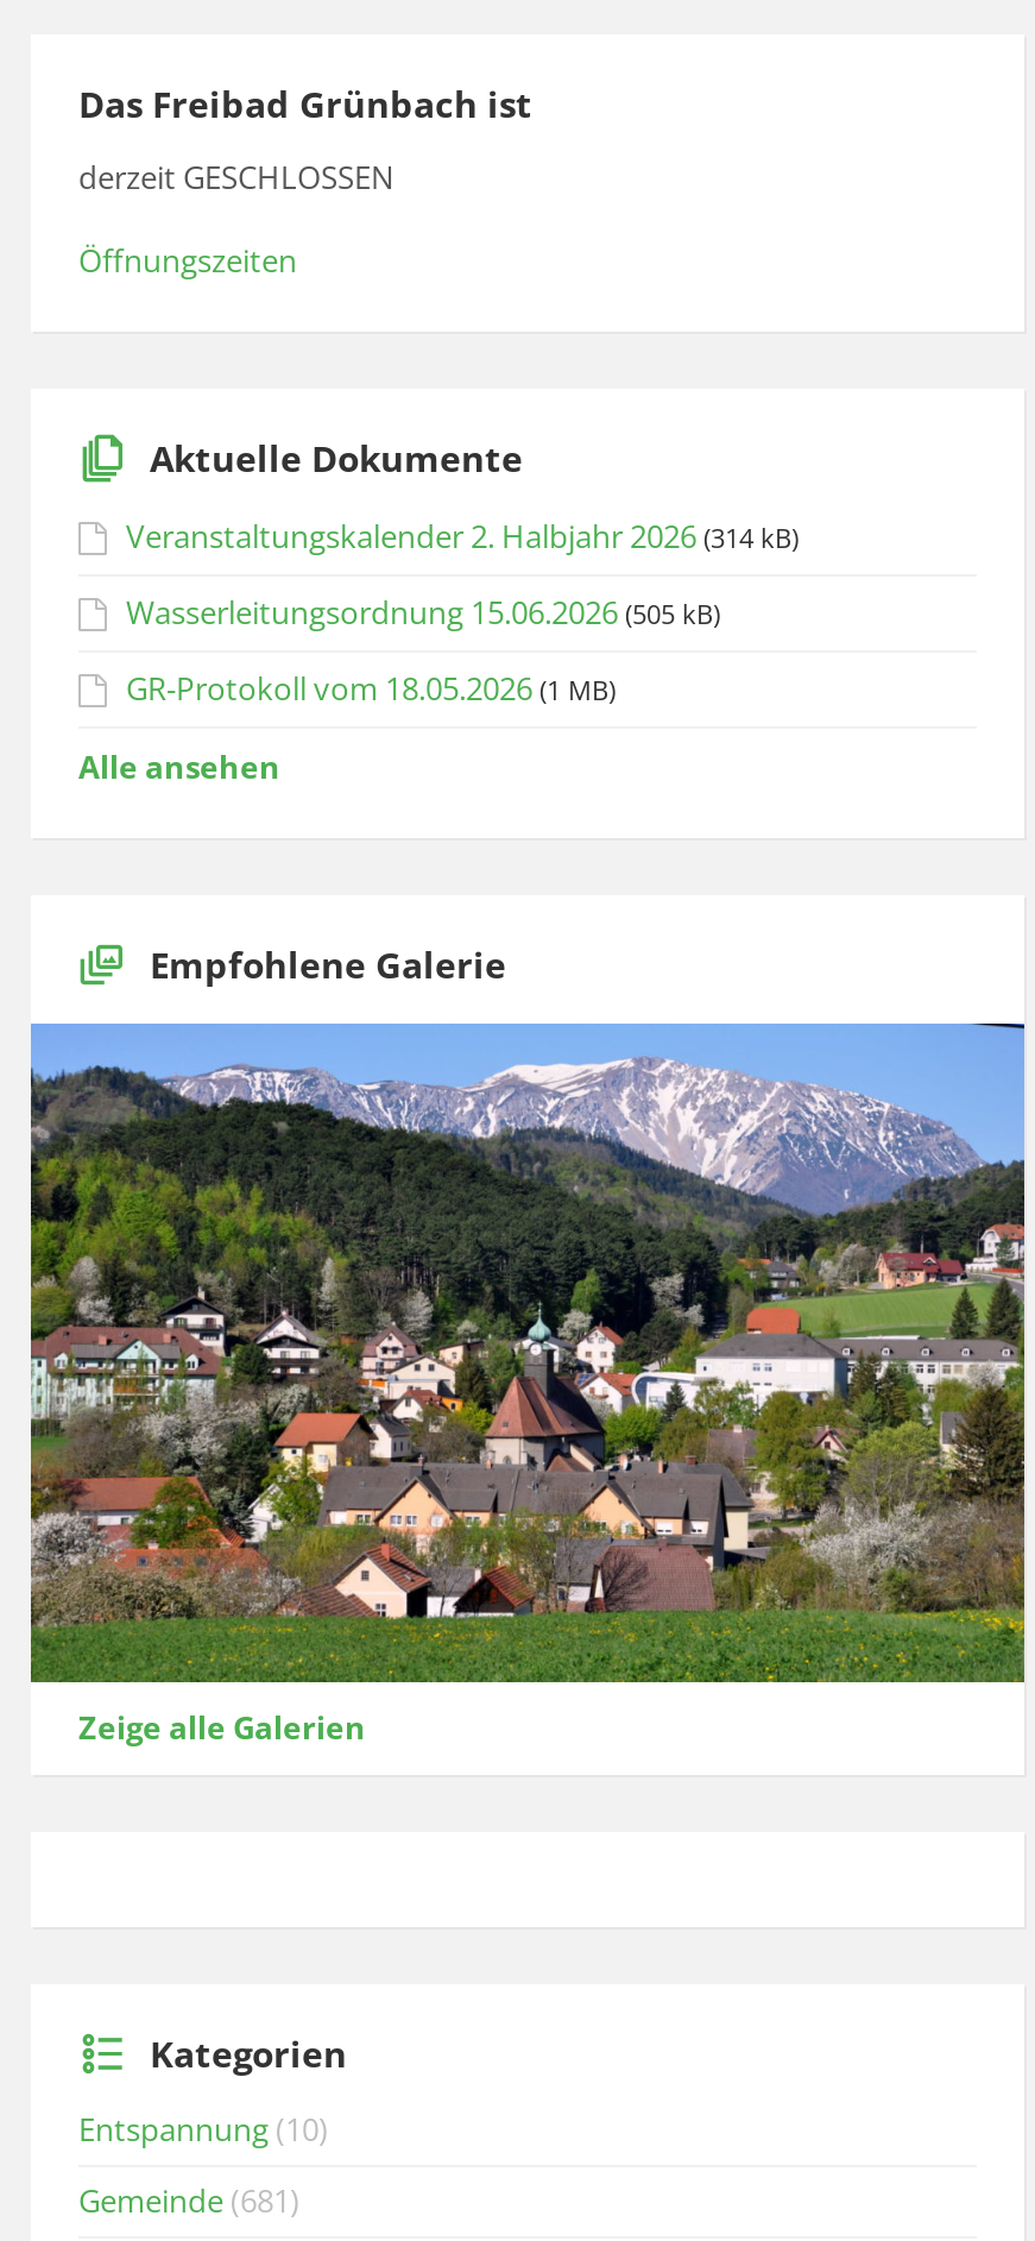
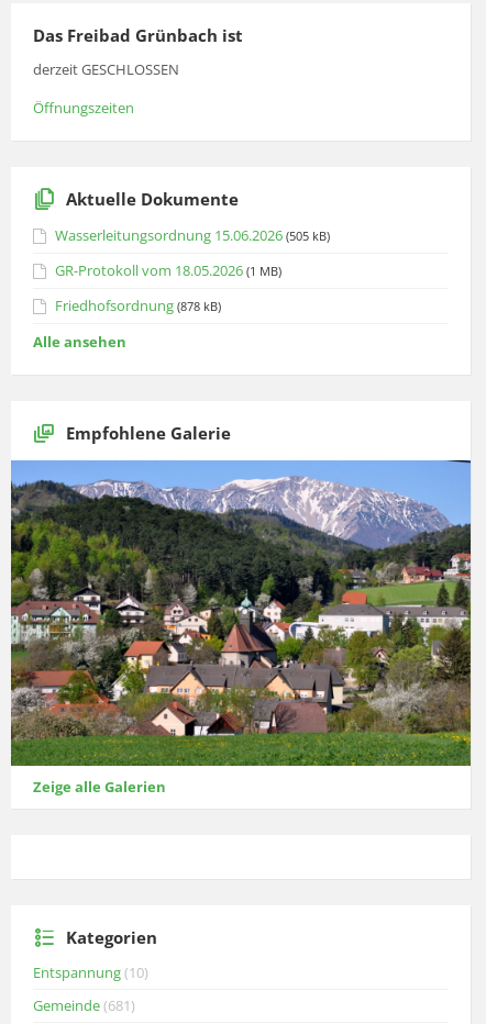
[126,515,799,558] Veranstaltungskalender 2. Halbjahr 2026 (314 kB) -> none
moved [126,591,720,710] -> [55,225,330,280]: Wasserleitungsordnung 15.06.2026 (505 kB) | GR-Protokoll vom 18.05.2026 (1 MB)
none -> [55,296,221,315] Friedhofsordnung (878 kB)

